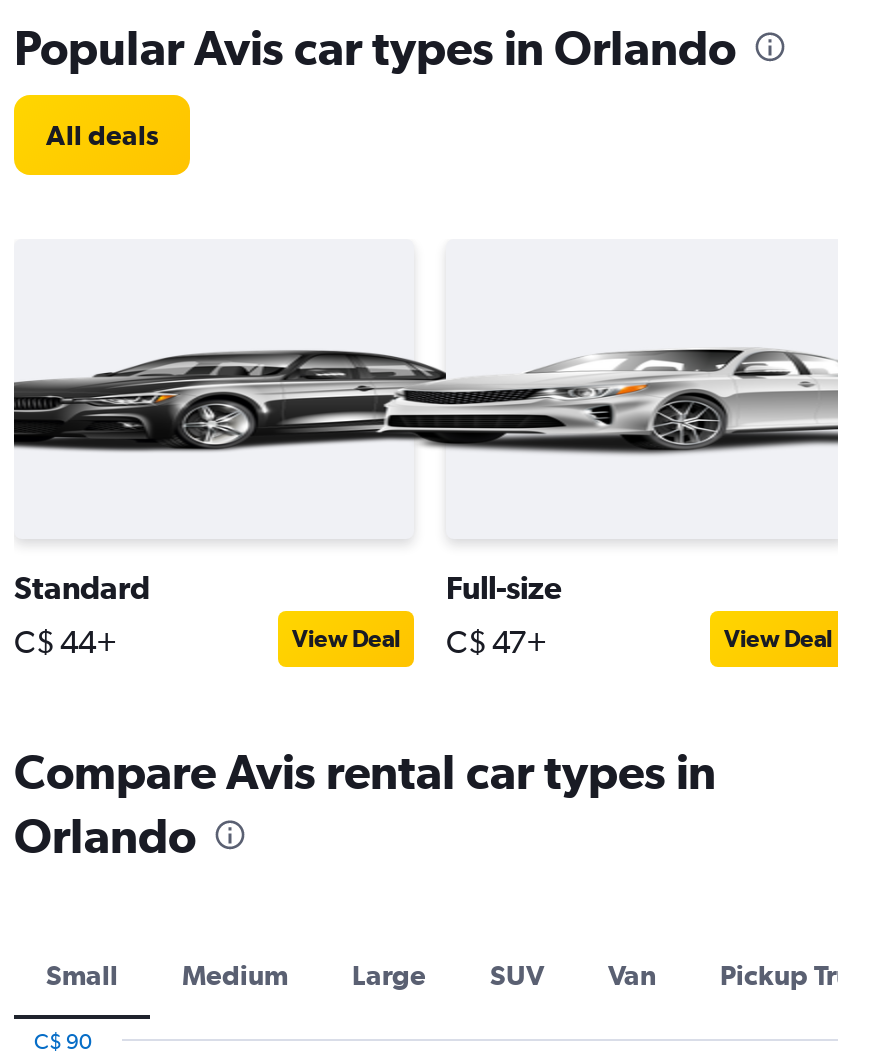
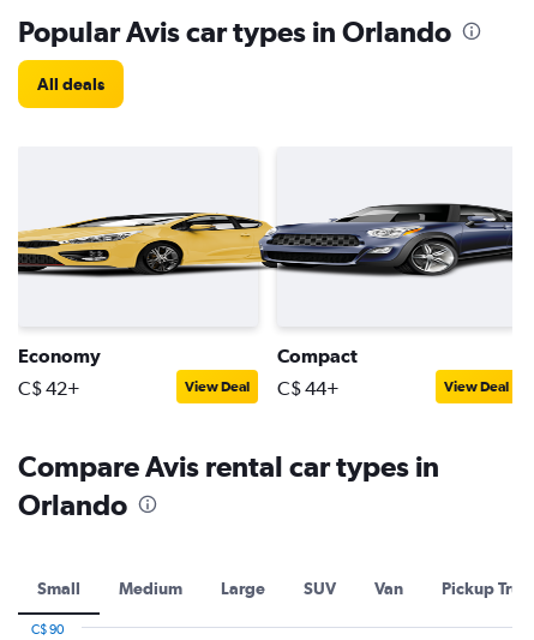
[12,335,840,457] [image] -> [17,203,514,279] [image]
[14,569,150,605] Standard -> [18,345,101,366] Economy
[446,569,562,605] Full-size -> [277,345,358,366] Compact
[14,623,118,661] C$ 44+ -> [18,377,80,400] C$ 42+
[292,623,548,661] View Deal C$ 47+ -> [185,377,340,400] View Deal C$ 44+

